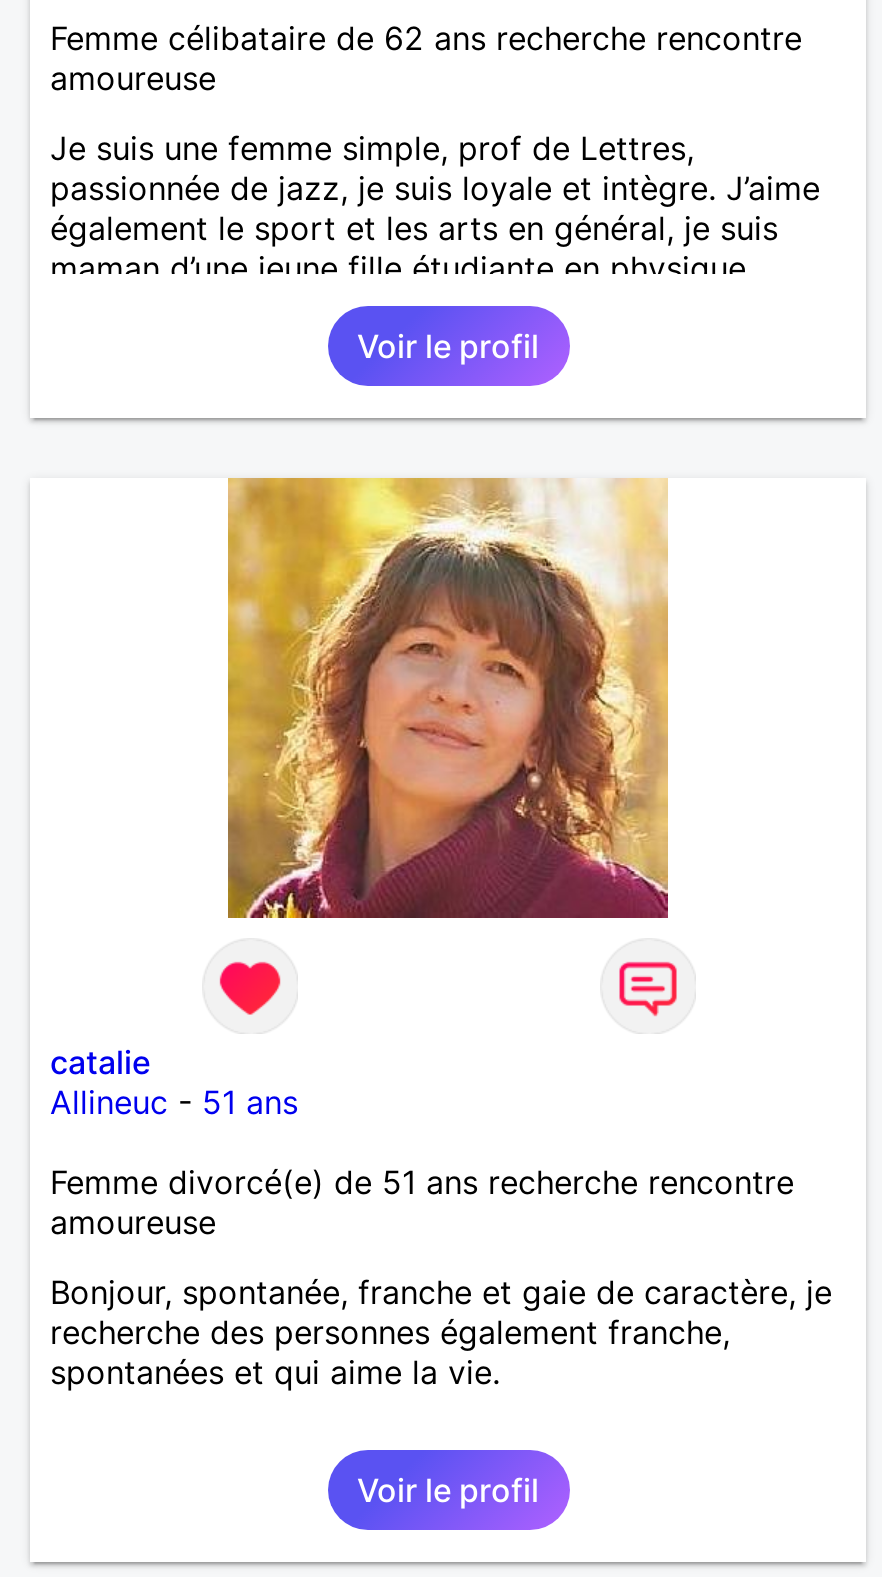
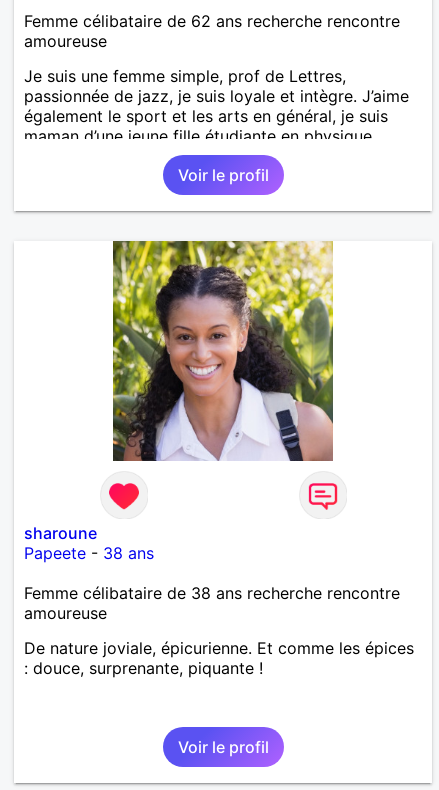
[226,476,670,920] [image] -> [112,240,334,462] [image]
[50,1042,298,1122] catalie | Allineuc - 51 ans -> [24,523,154,563] sharoune | Papeete - 38 ans
[50,1162,794,1202] Femme divorcé(e) de 51 ans recherche rencontre -> [24,583,400,603] Femme célibataire de 38 ans recherche rencontre
[50,1272,832,1392] Bonjour, spontanée, franche et gaie de caractère, je | recherche des personnes également franche, | spontanées et qui aime la vie. -> [24,638,414,678] De nature joviale, épicurienne. Et comme les épices | : douce, surprenante, piquante !

